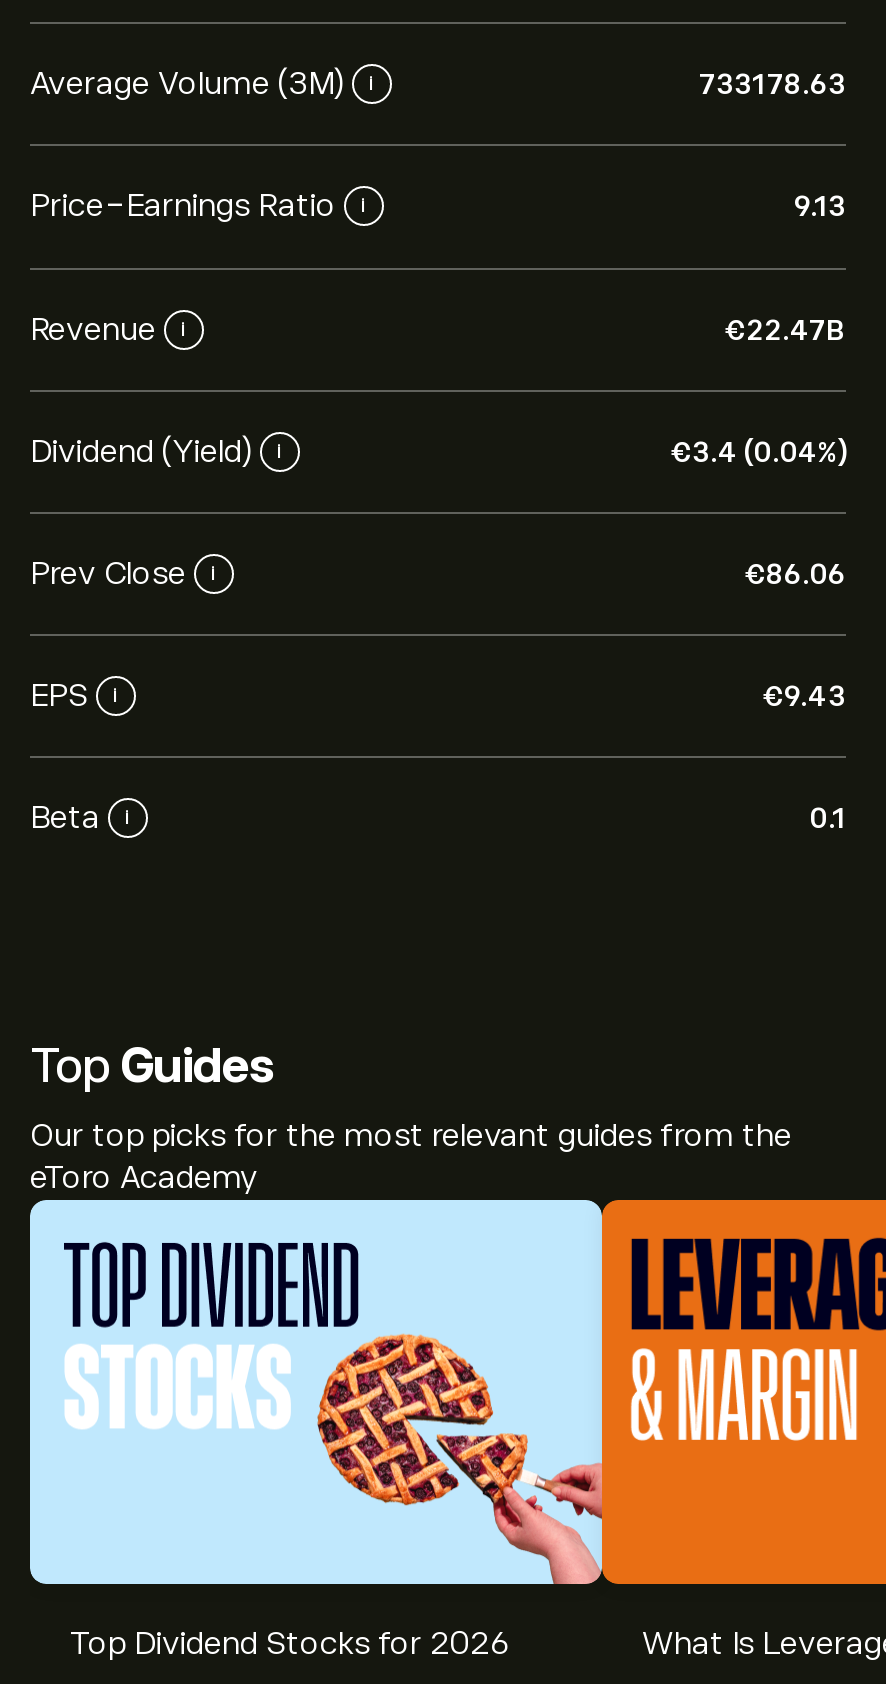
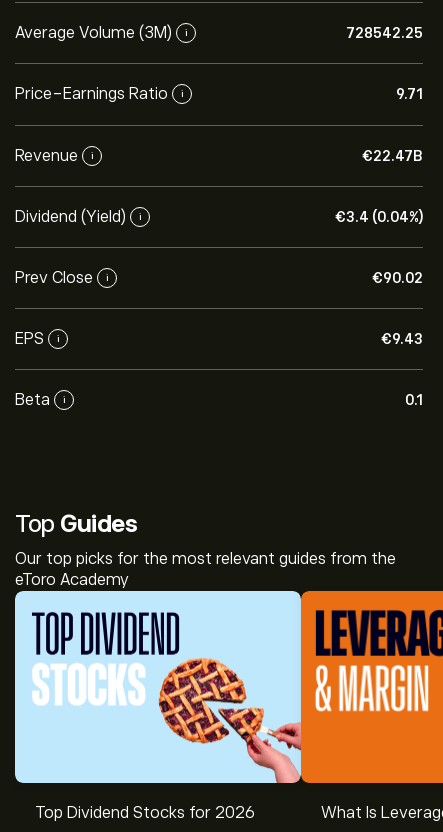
[698,68,846,100] 733178.63 -> [346,25,423,41] 728542.25
[794,190,846,222] 9.13 -> [396,86,423,102] 9.71
[744,558,846,590] €86.06 -> [372,270,423,286] €90.02

